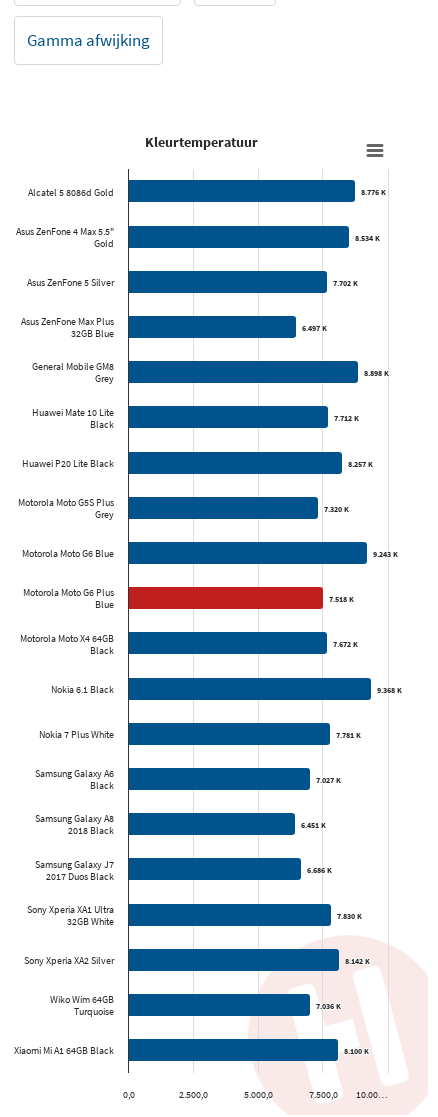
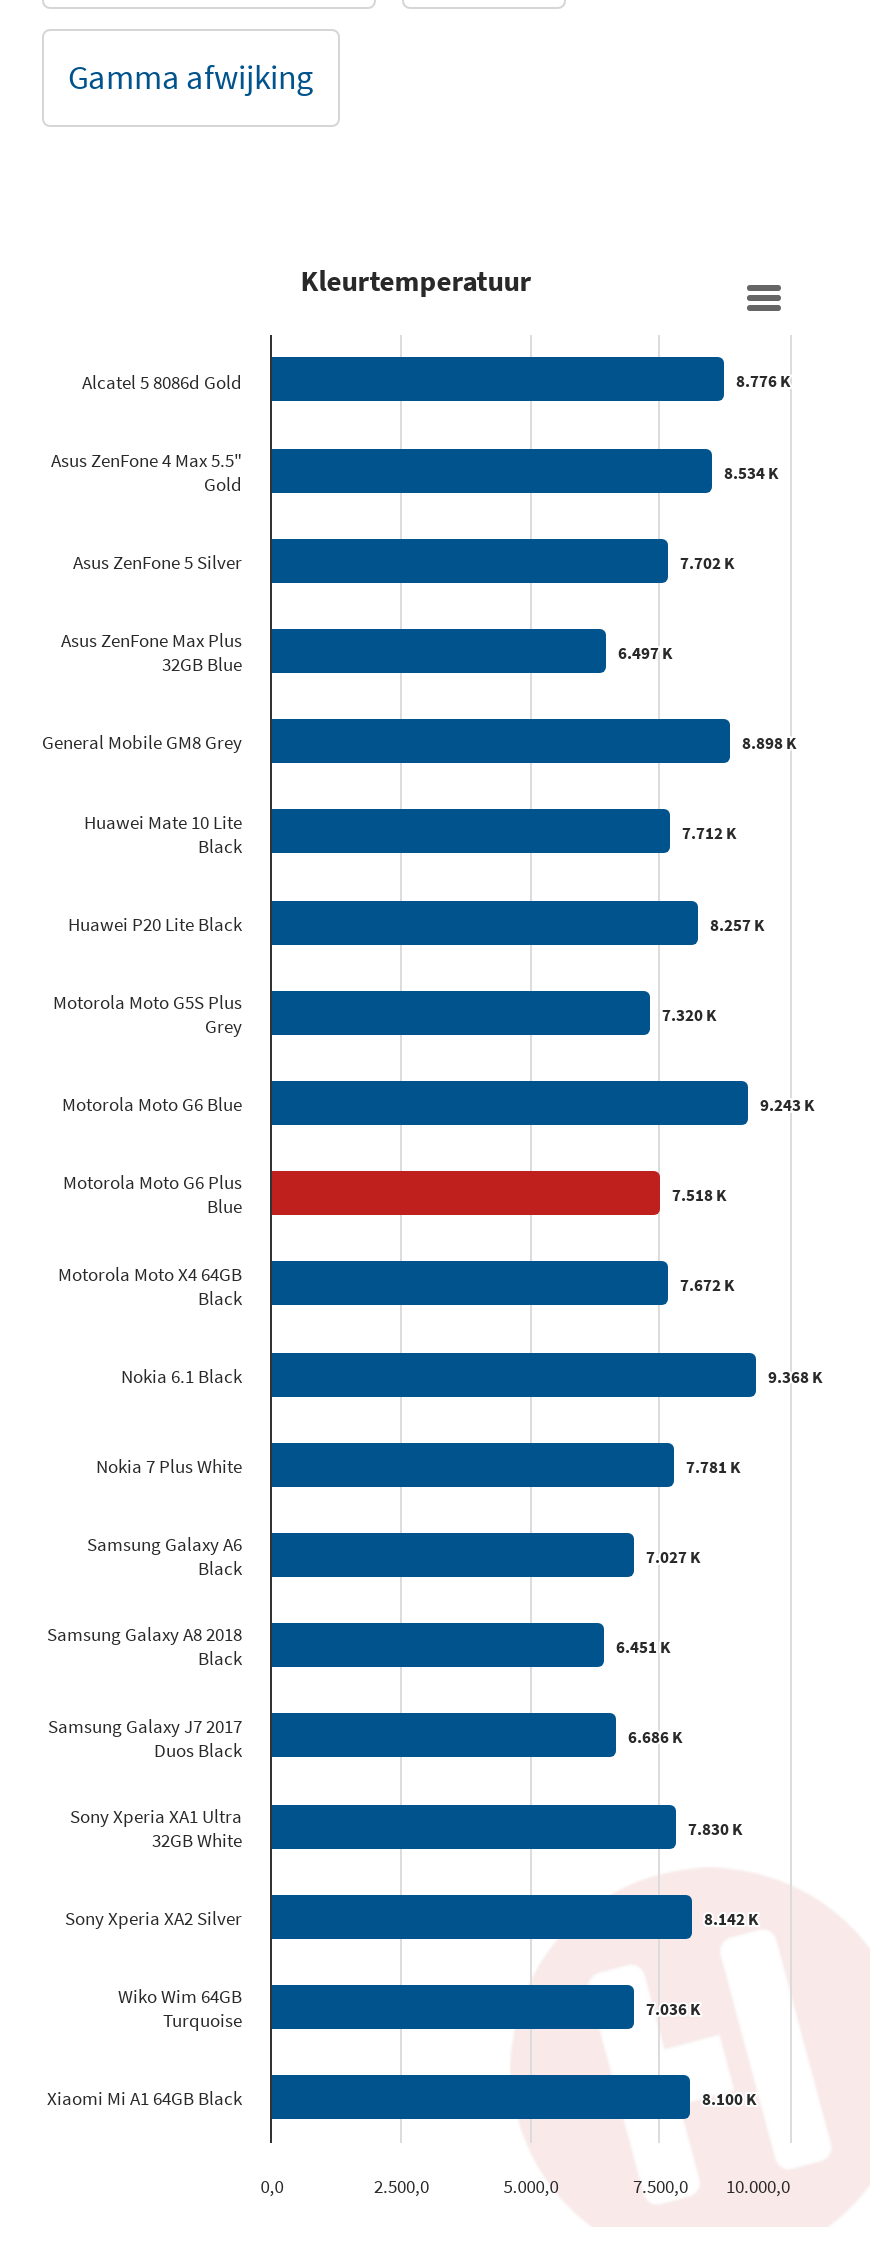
[309,1089,387,1101] 7.500,0 10.00… -> [633,2174,790,2198] 7.500,0 10.000,0

